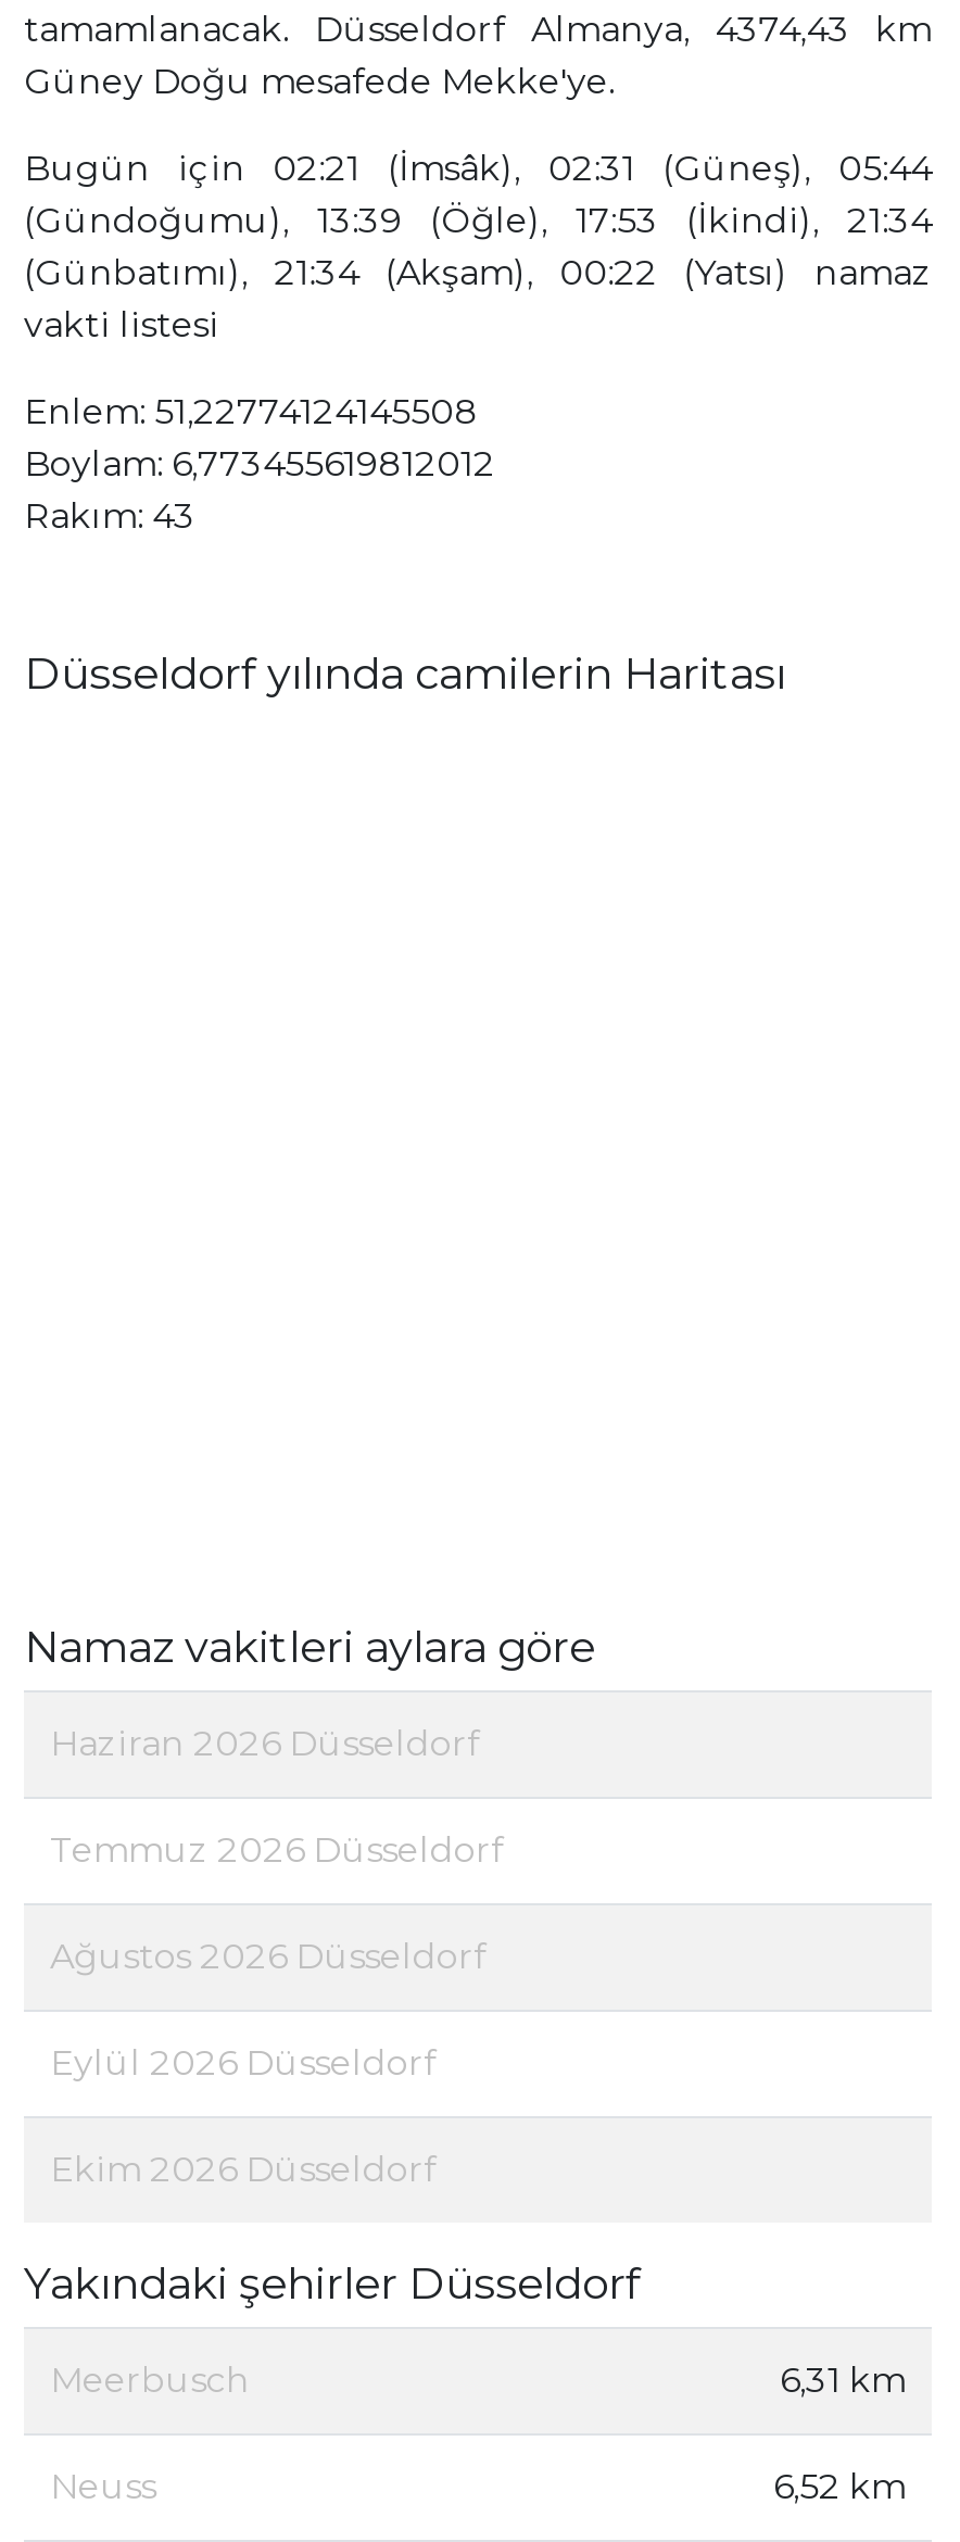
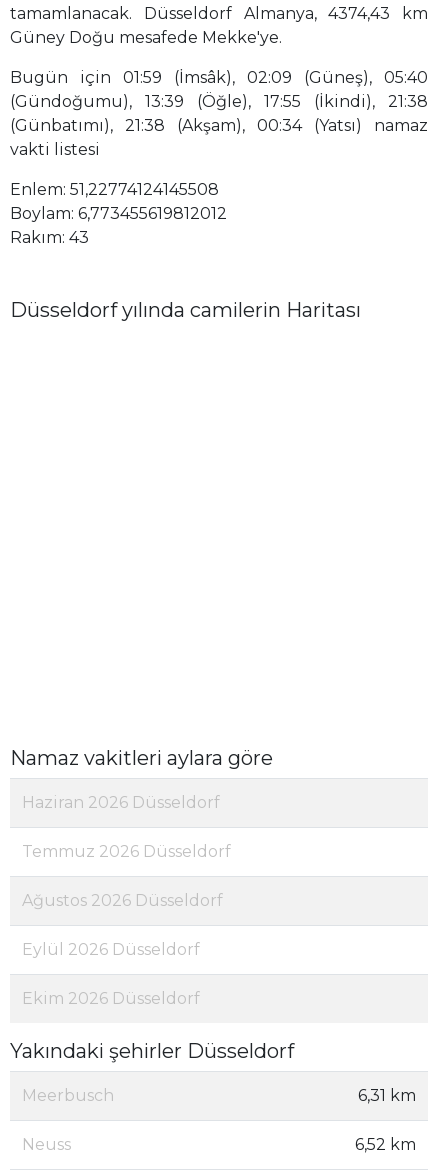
[24,148,932,189] Bugün için 02:21 (İmsâk), 02:31 (Güneş), 05:44 -> [10,68,428,87] Bugün için 01:59 (İmsâk), 02:09 (Güneş), 05:40
[24,200,932,241] (Gündoğumu), 13:39 (Öğle), 17:53 (İkindi), 21:34 -> [10,92,428,111] (Gündoğumu), 13:39 (Öğle), 17:55 (İkindi), 21:38
[24,252,932,294] (Günbatımı), 21:34 (Akşam), 00:22 (Yatsı) namaz -> [10,116,428,135] (Günbatımı), 21:38 (Akşam), 00:34 (Yatsı) namaz

